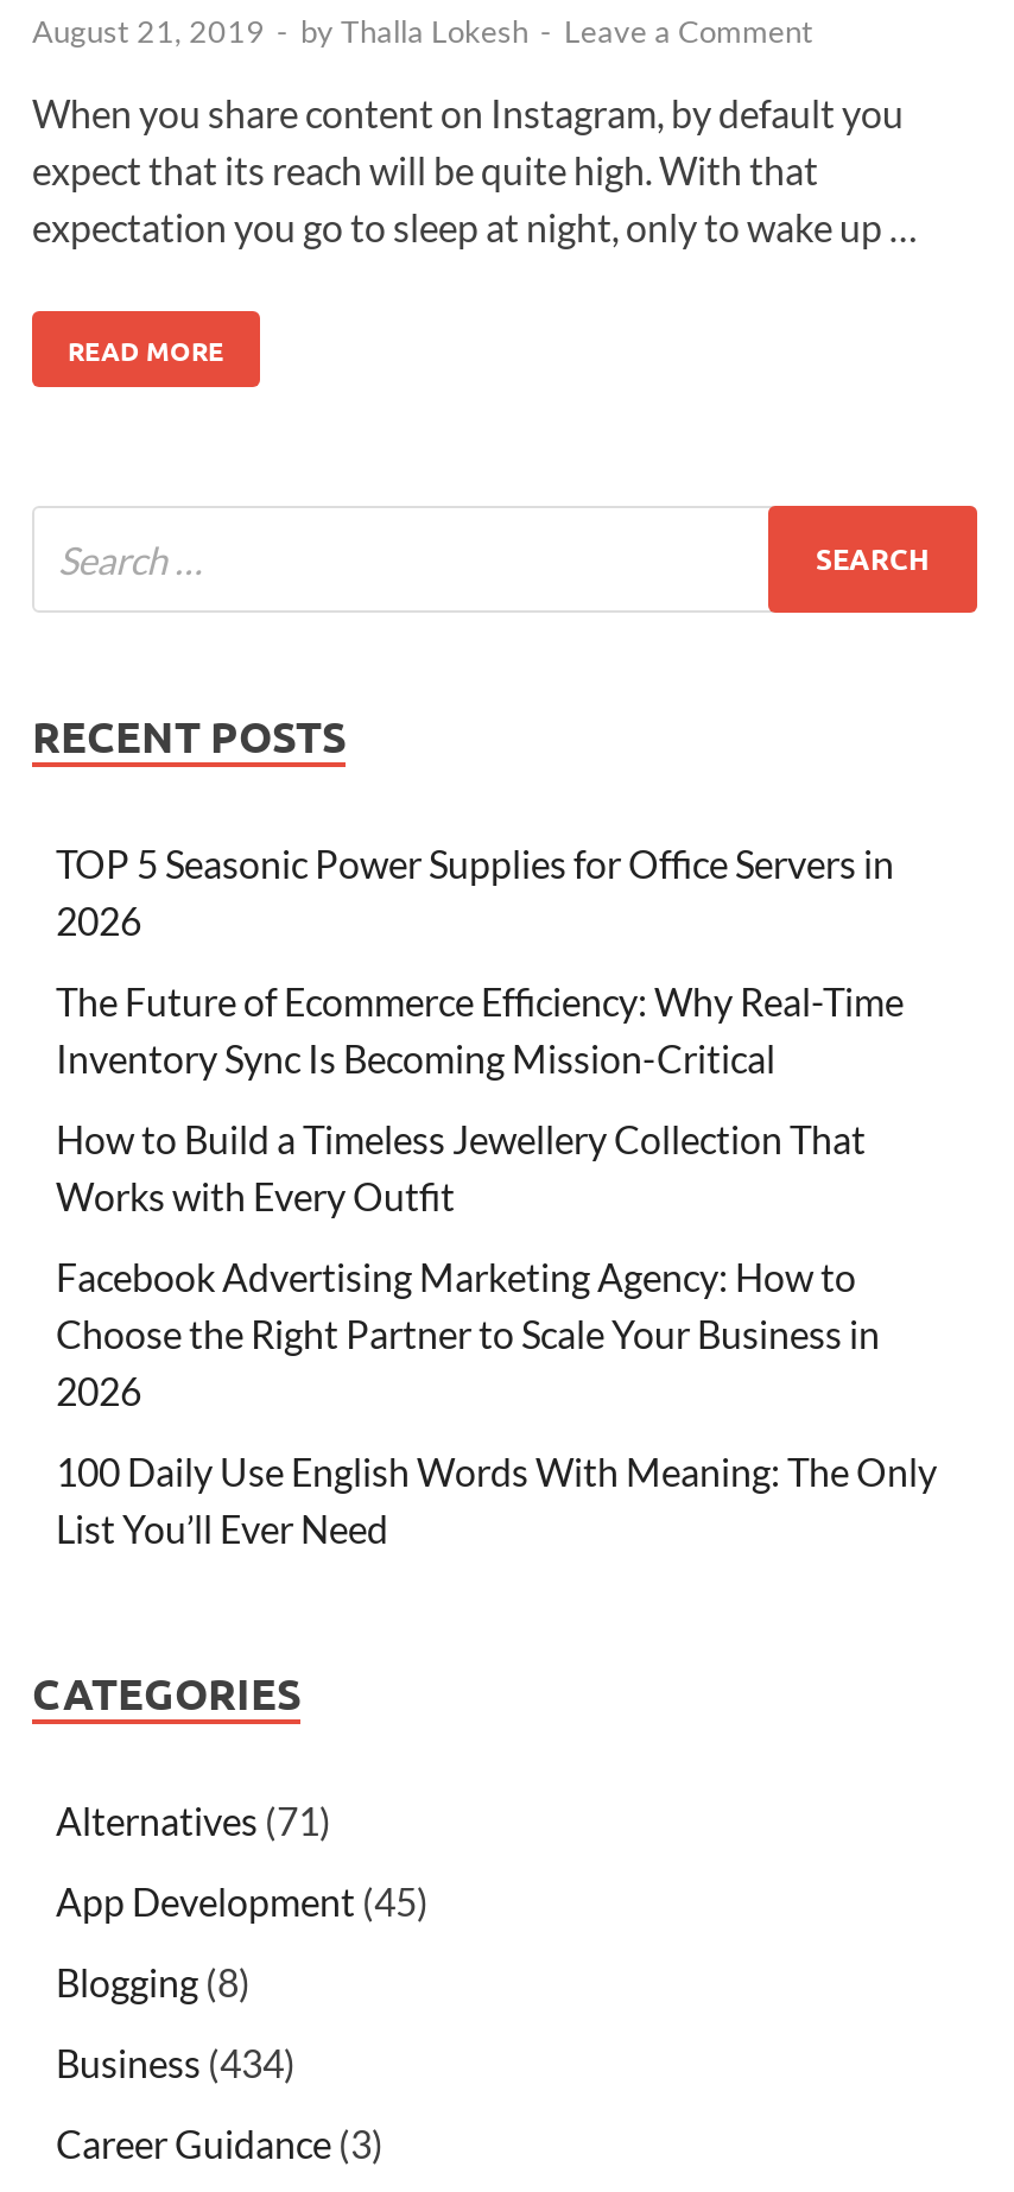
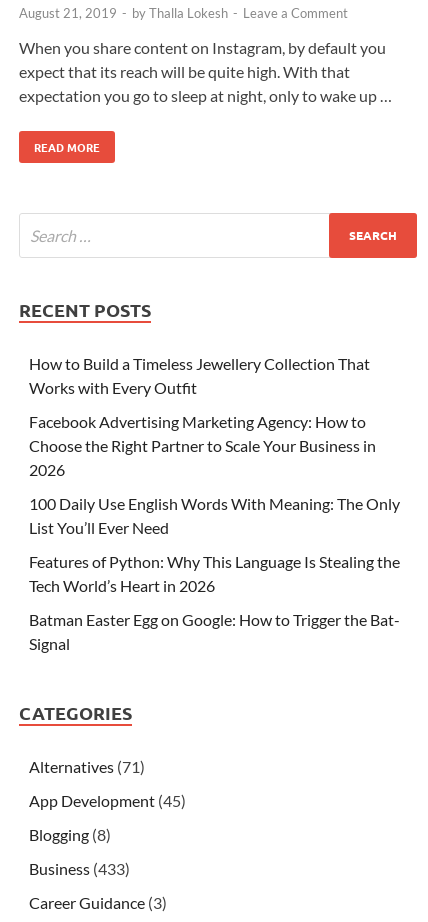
[56,840,904,1080] TOP 5 Seasonic Power Supplies for Office Servers in | 2026 | The Future of Ecommerce Efficiency: Why Real-Time | Inventory Sync Is Becoming Mission-Critical -> none
moved [56,1115,937,1550] -> [29,354,400,537]: How to Build a Timeless Jewellery Collection That | Works with Every Outfit | Facebook Advertising Marketing Agency: How to | Choose the Right Partner to Scale Your Business in | 2026 | 100 Daily Use English Words With Meaning: The Only | List You’ll Ever Need
none -> [29,552,400,653] Features of Python: Why This Language Is Stealing the | Tech World’s Heart in 2026 | Batman Easter Egg on Google: How to Trigger the Bat- | Signal
[56,2039,296,2084] Business (434) -> [29,859,130,878] Business (433)

